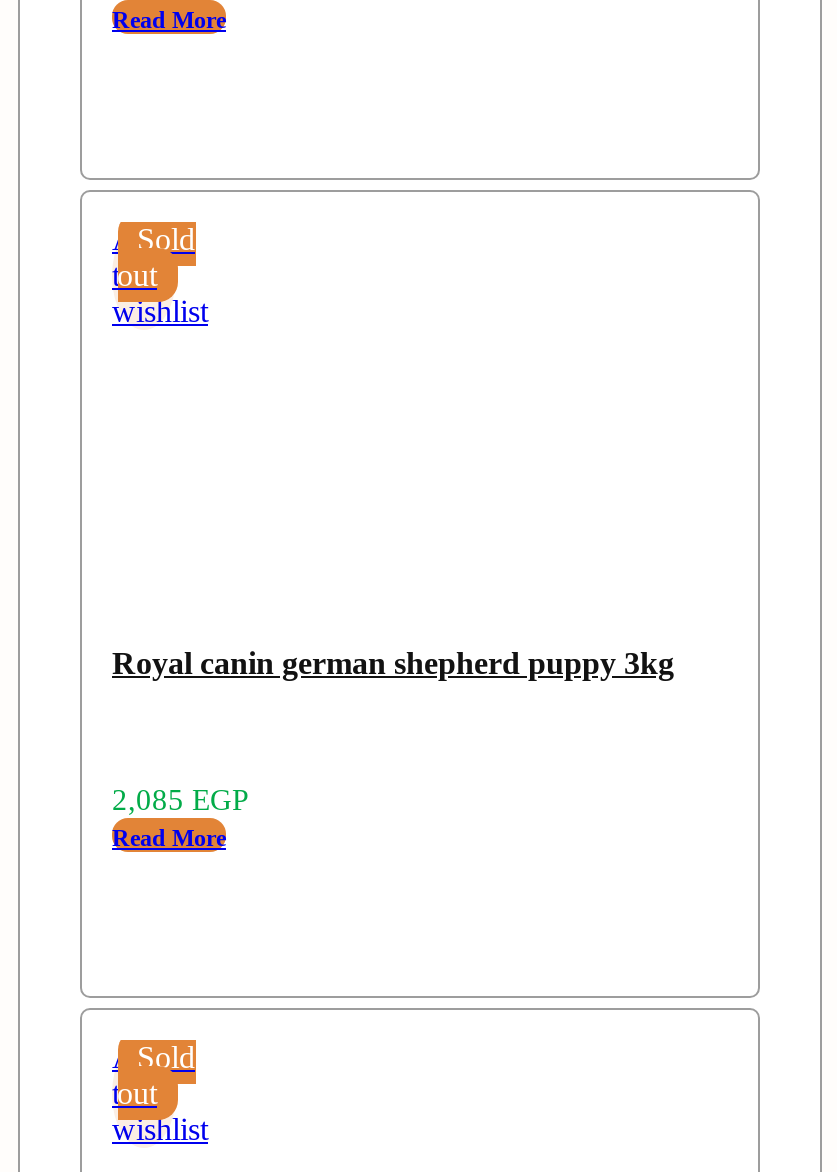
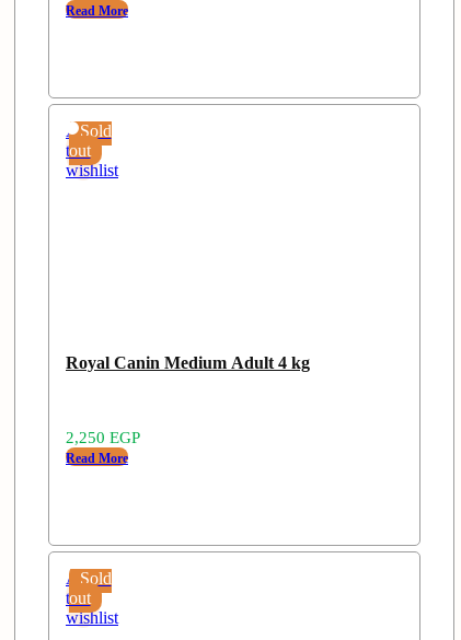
[112,645,674,679] Royal canin german shepherd puppy 3kg -> [66,353,310,372] Royal Canin Medium Adult 4 kg
[112,784,248,816] 2,085 EGP -> [66,429,140,446] 2,250 EGP

